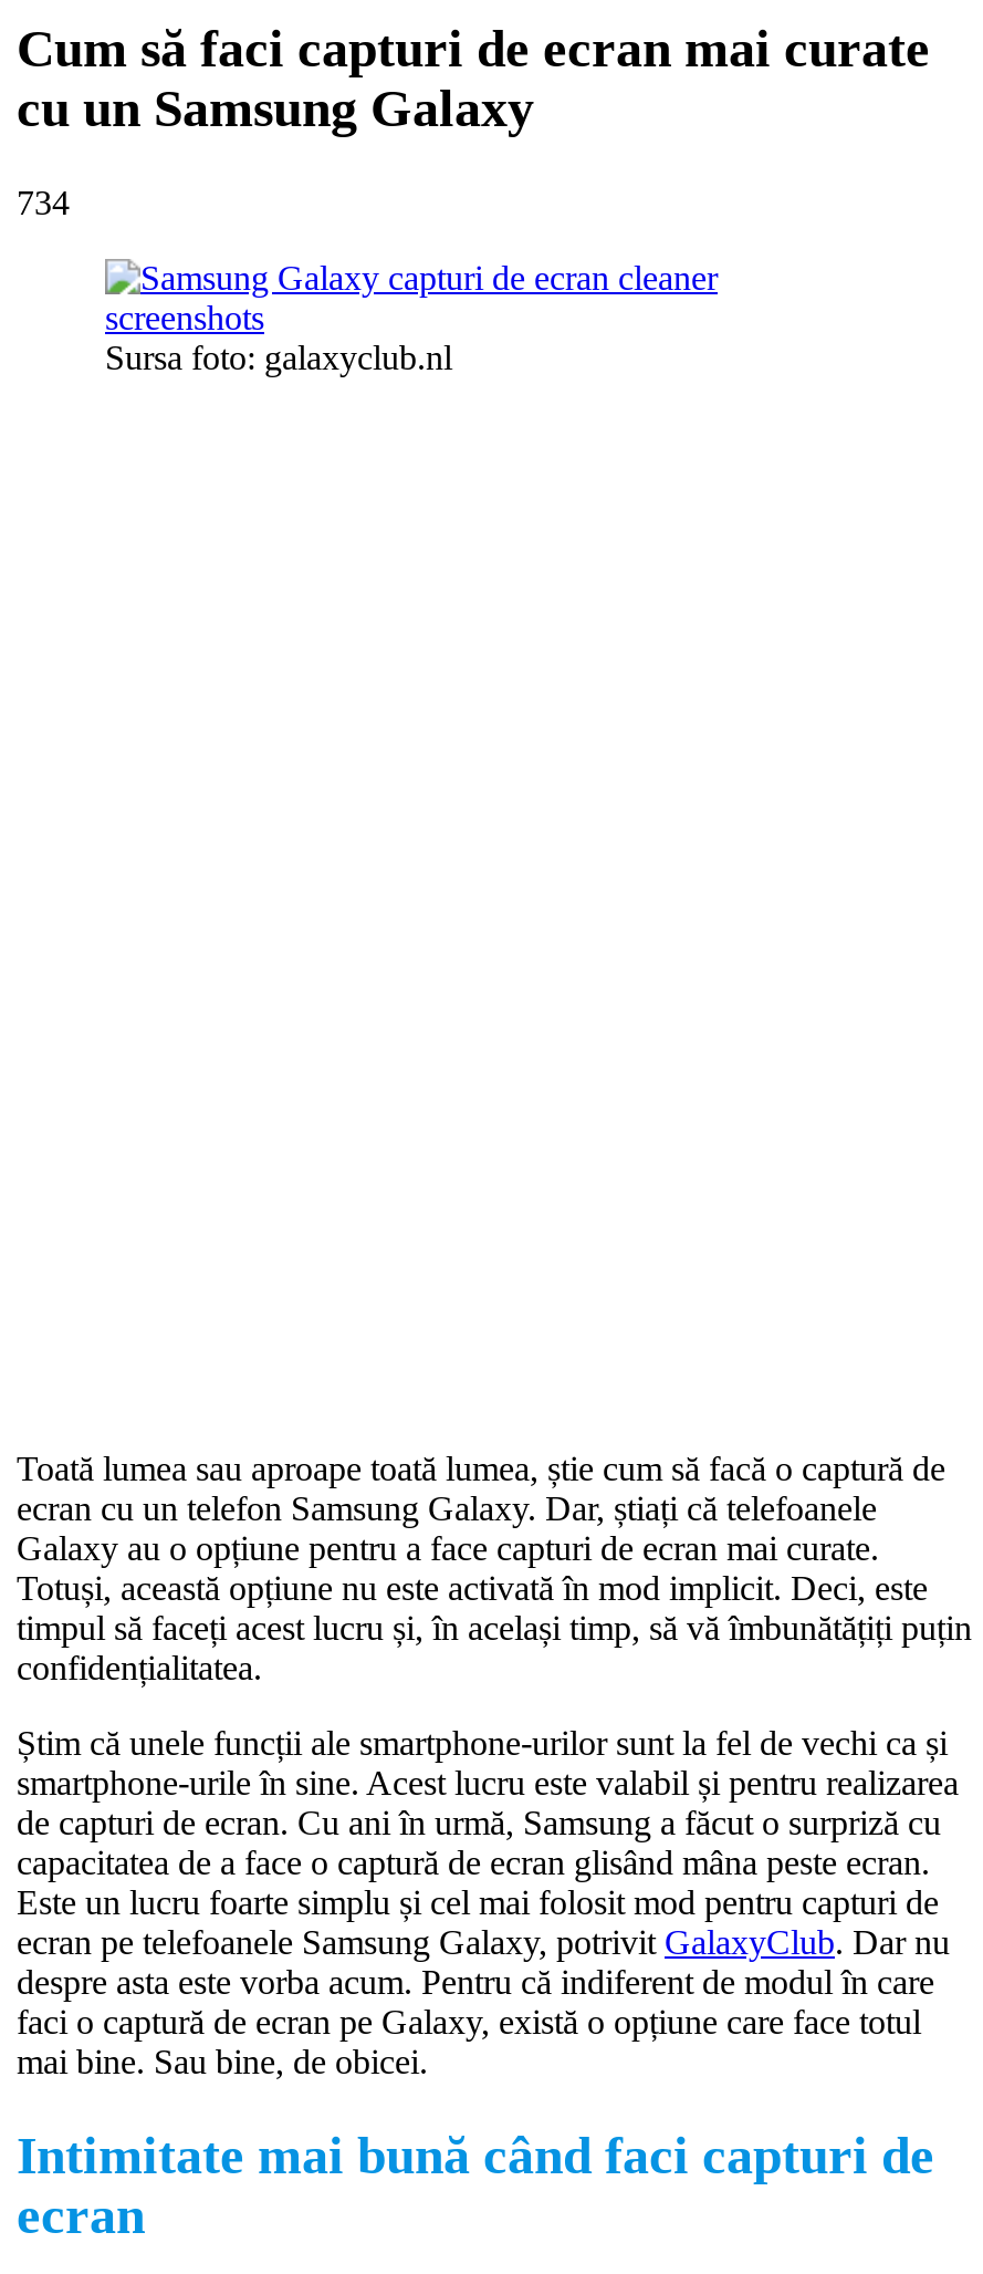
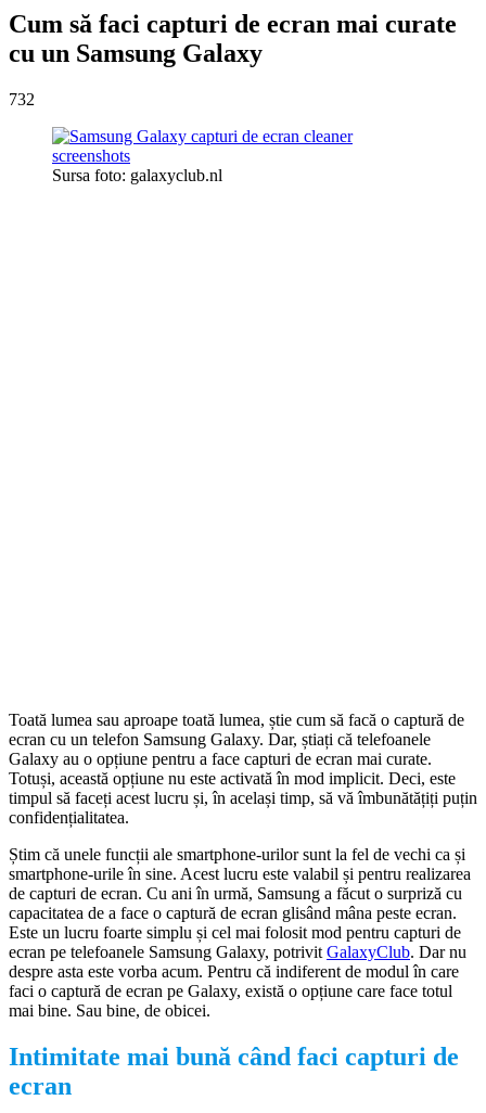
[17,183,70,221] 734 -> [9,90,35,108] 732

